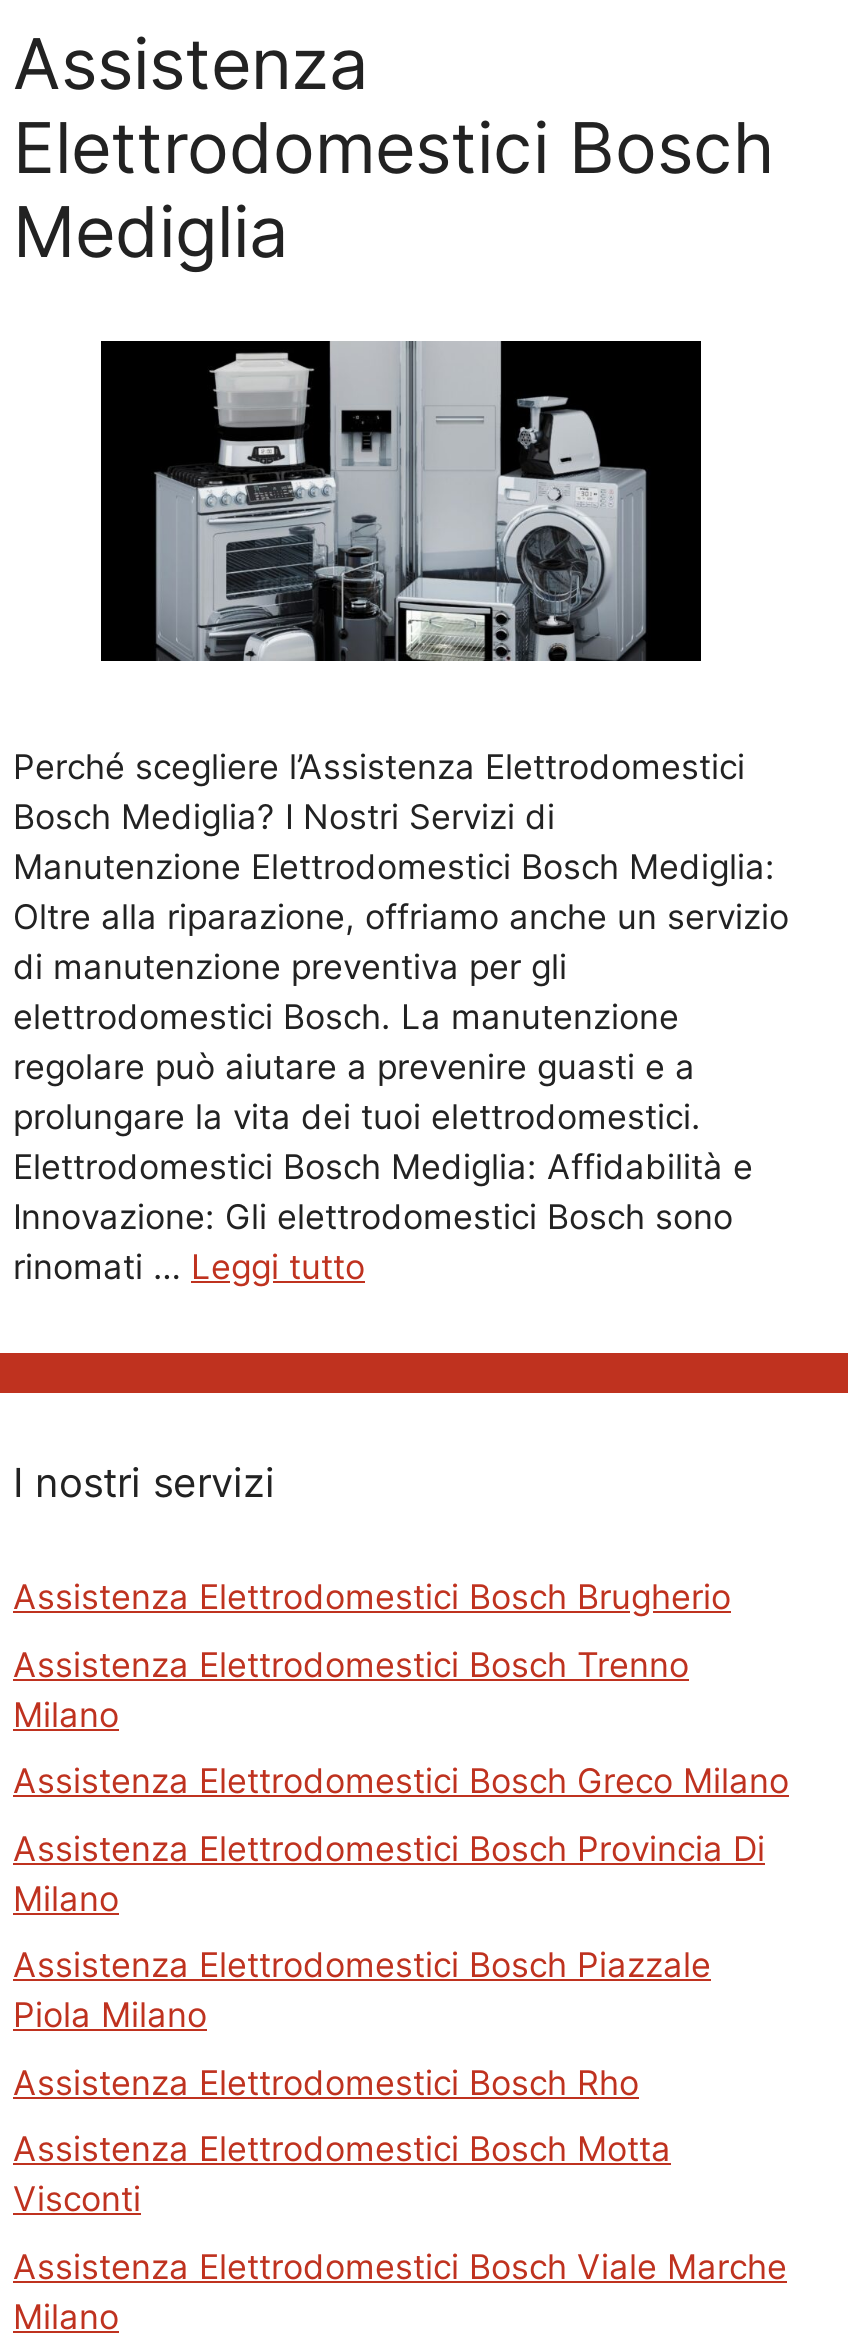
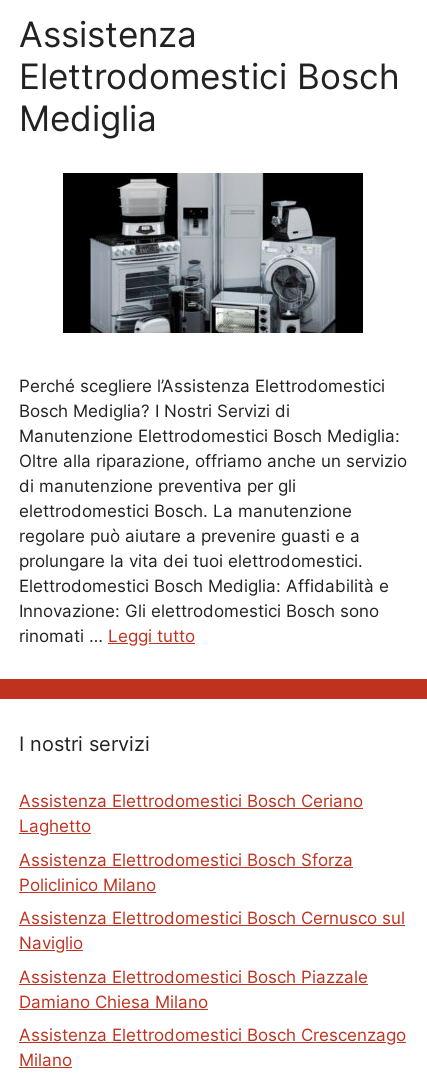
[13,1577,789,1918] Assistenza Elettrodomestici Bosch Brugherio | Assistenza Elettrodomestici Bosch Trenno | Milano | Assistenza Elettrodomestici Bosch Greco Milano | Assistenza Elettrodomestici Bosch Provincia Di | Milano -> [19,791,405,953] Assistenza Elettrodomestici Bosch Ceriano | Laghetto | Assistenza Elettrodomestici Bosch Sforza | Policlinico Milano | Assistenza Elettrodomestici Bosch Cernusco sul | Naviglio
[13,1995,787,2286] Piola Milano | Assistenza Elettrodomestici Bosch Rho | Assistenza Elettrodomestici Bosch Motta | Visconti | Assistenza Elettrodomestici Bosch Viale Marche -> [19,991,406,1045] Damiano Chiesa Milano | Assistenza Elettrodomestici Bosch Crescenzago

